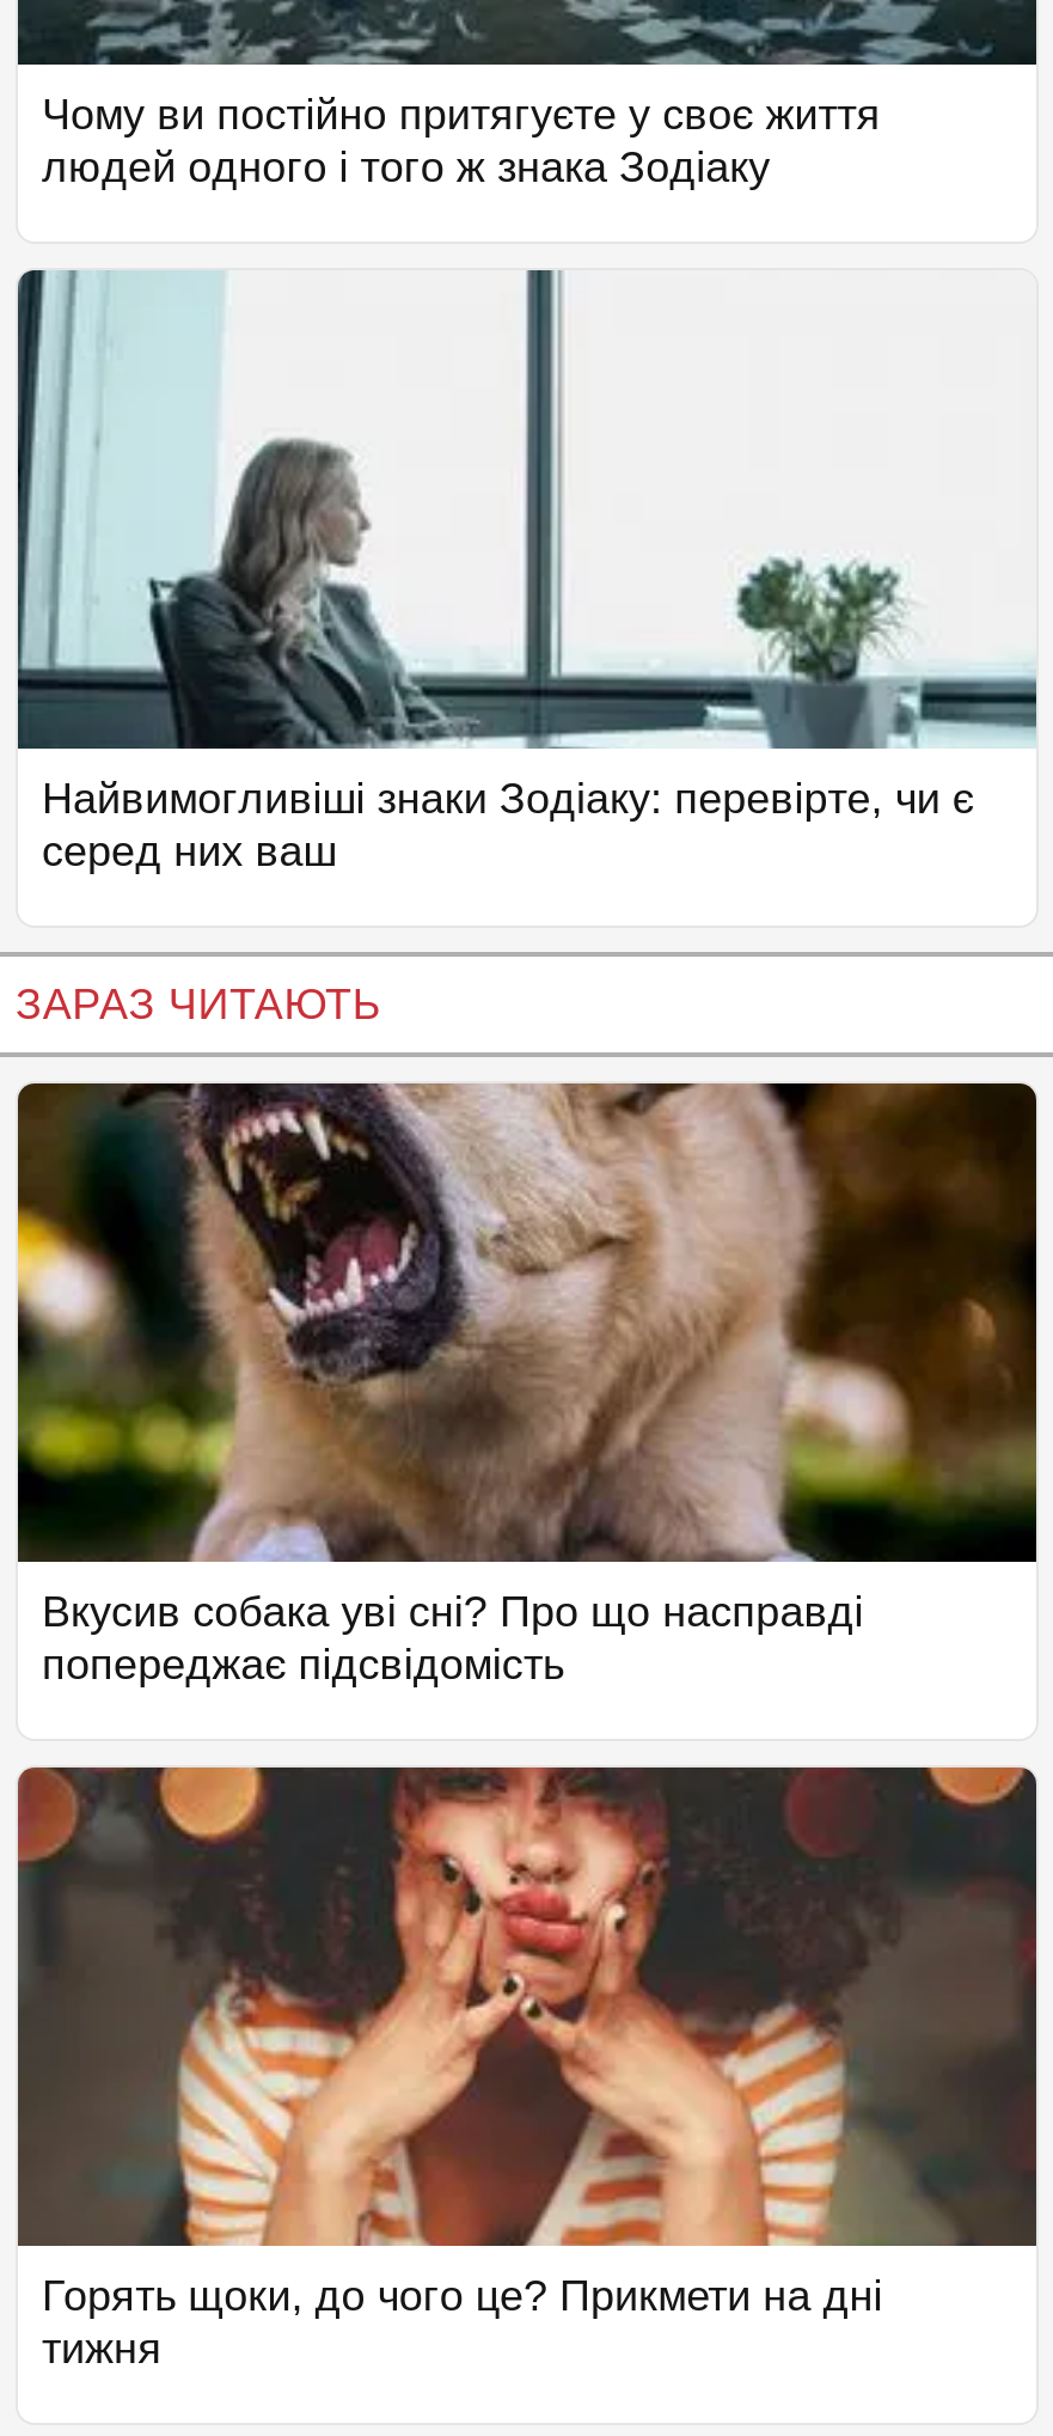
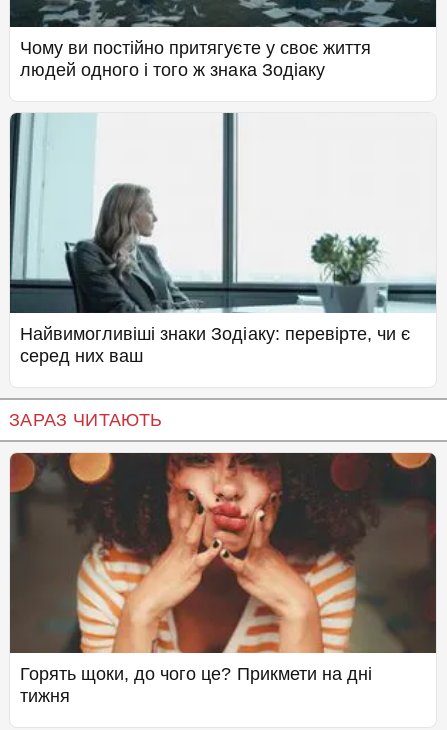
[16,1081,1036,1689] [image] | Вкусив собака уві сні? Про що насправді | попереджає підсвідомість -> none

